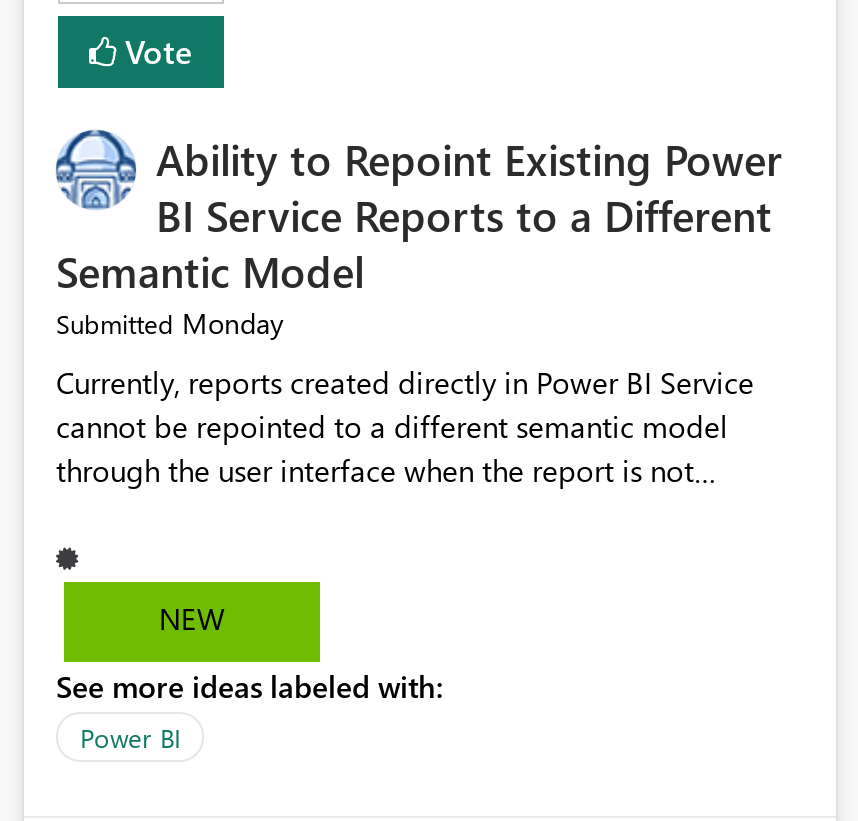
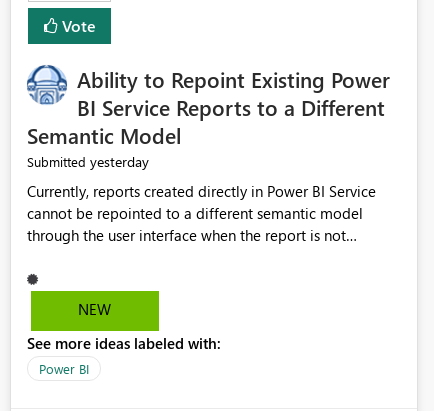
[56,305,284,343] Submitted Monday -> [27,152,149,171] Submitted yesterday

